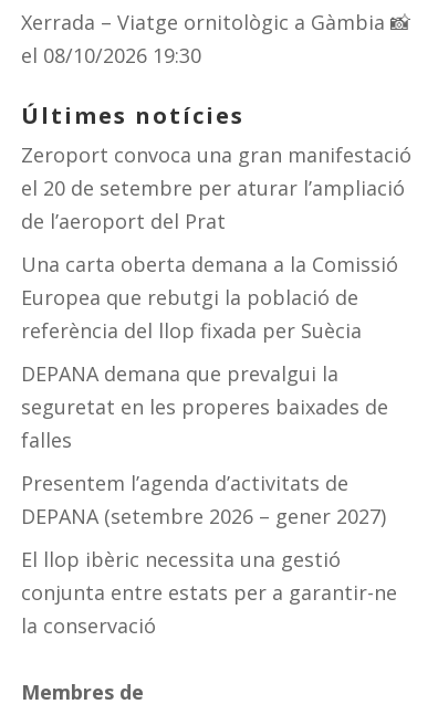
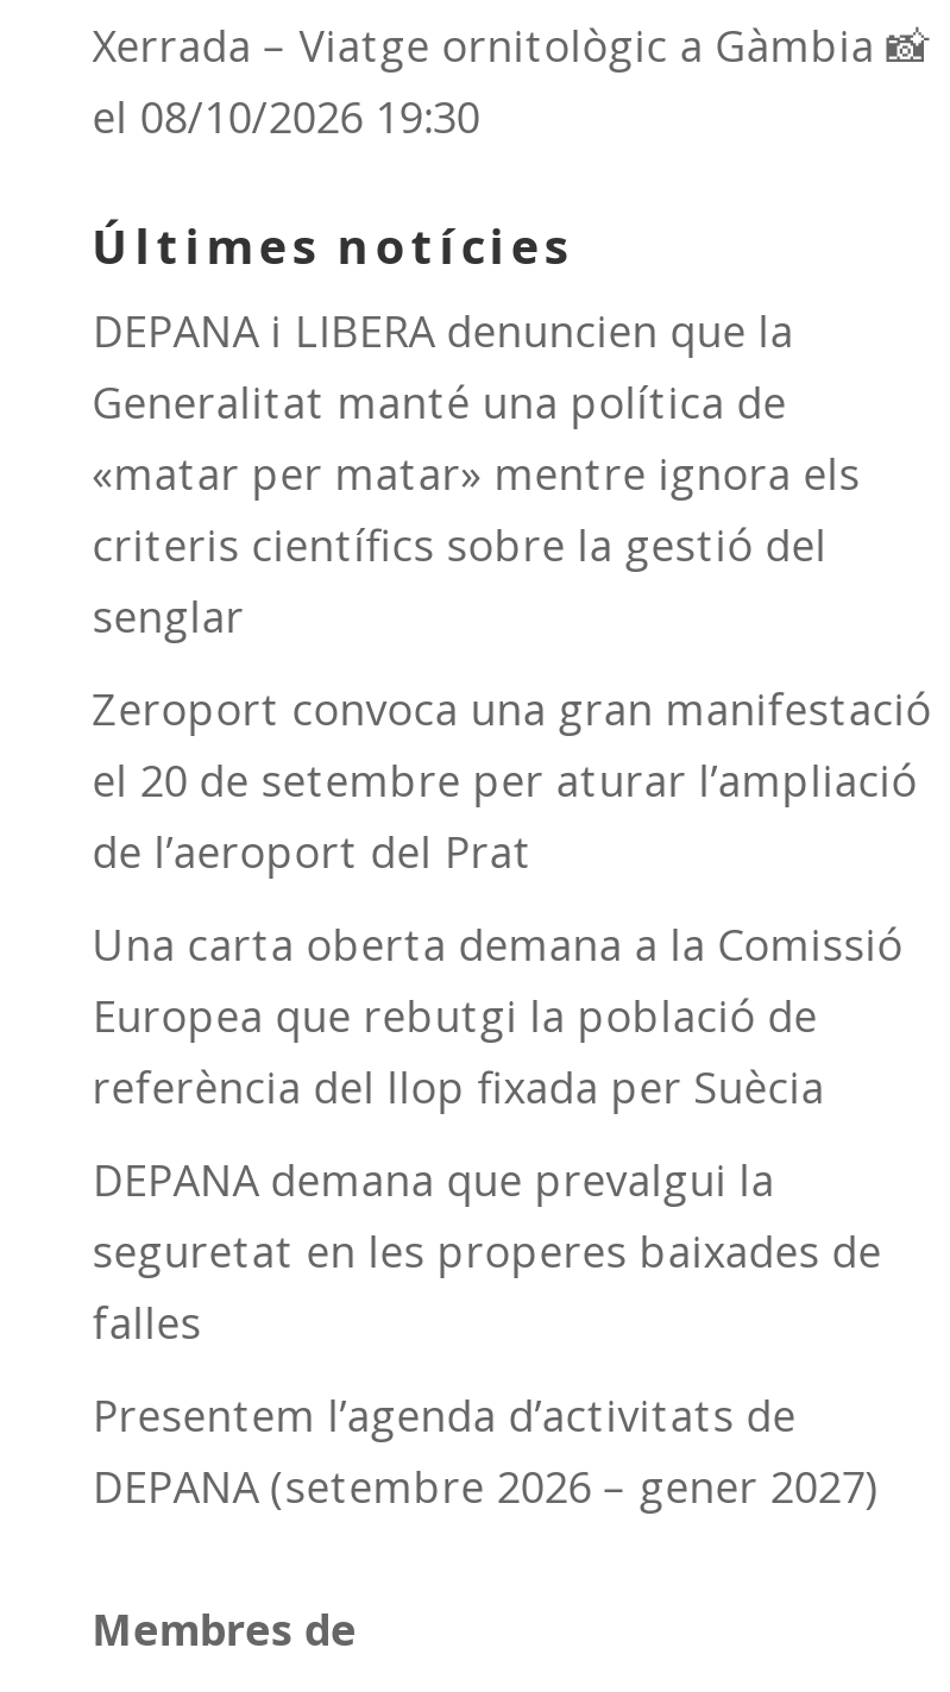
none -> [92,301,860,644] DEPANA i LIBERA denuncien que la | Generalitat manté una política de | «matar per matar» mentre ignora els | criteris científics sobre la gestió del | senglar
moved [21,142,411,530] -> [92,679,932,1514]: Zeroport convoca una gran manifestació | el 20 de setembre per aturar l’ampliació | de l’aeroport del Prat | ... | Presentem l’agenda d’activitats de | DEPANA (setembre 2026 – gener 2027)
[21,546,397,639] El llop ibèric necessita una gestió | conjunta entre estats per a garantir-ne | la conservació -> none

